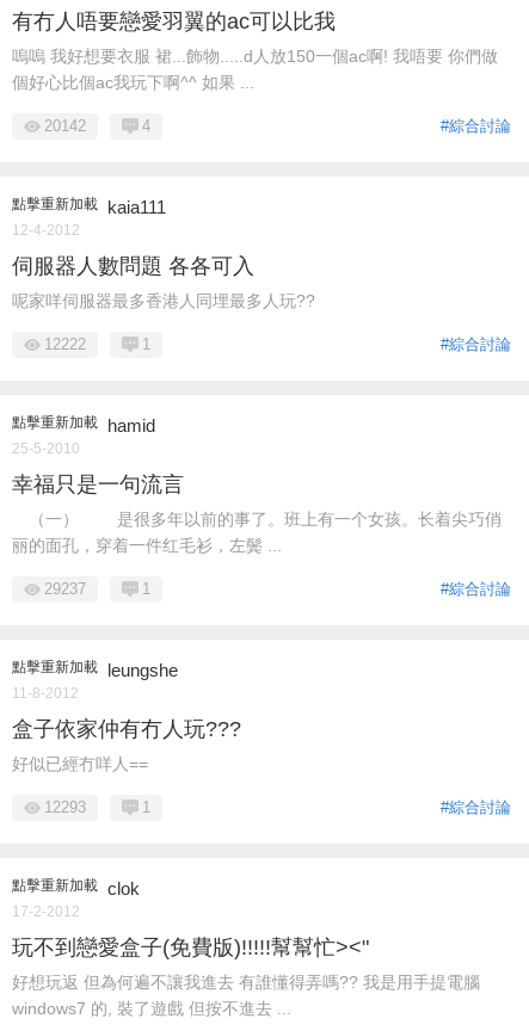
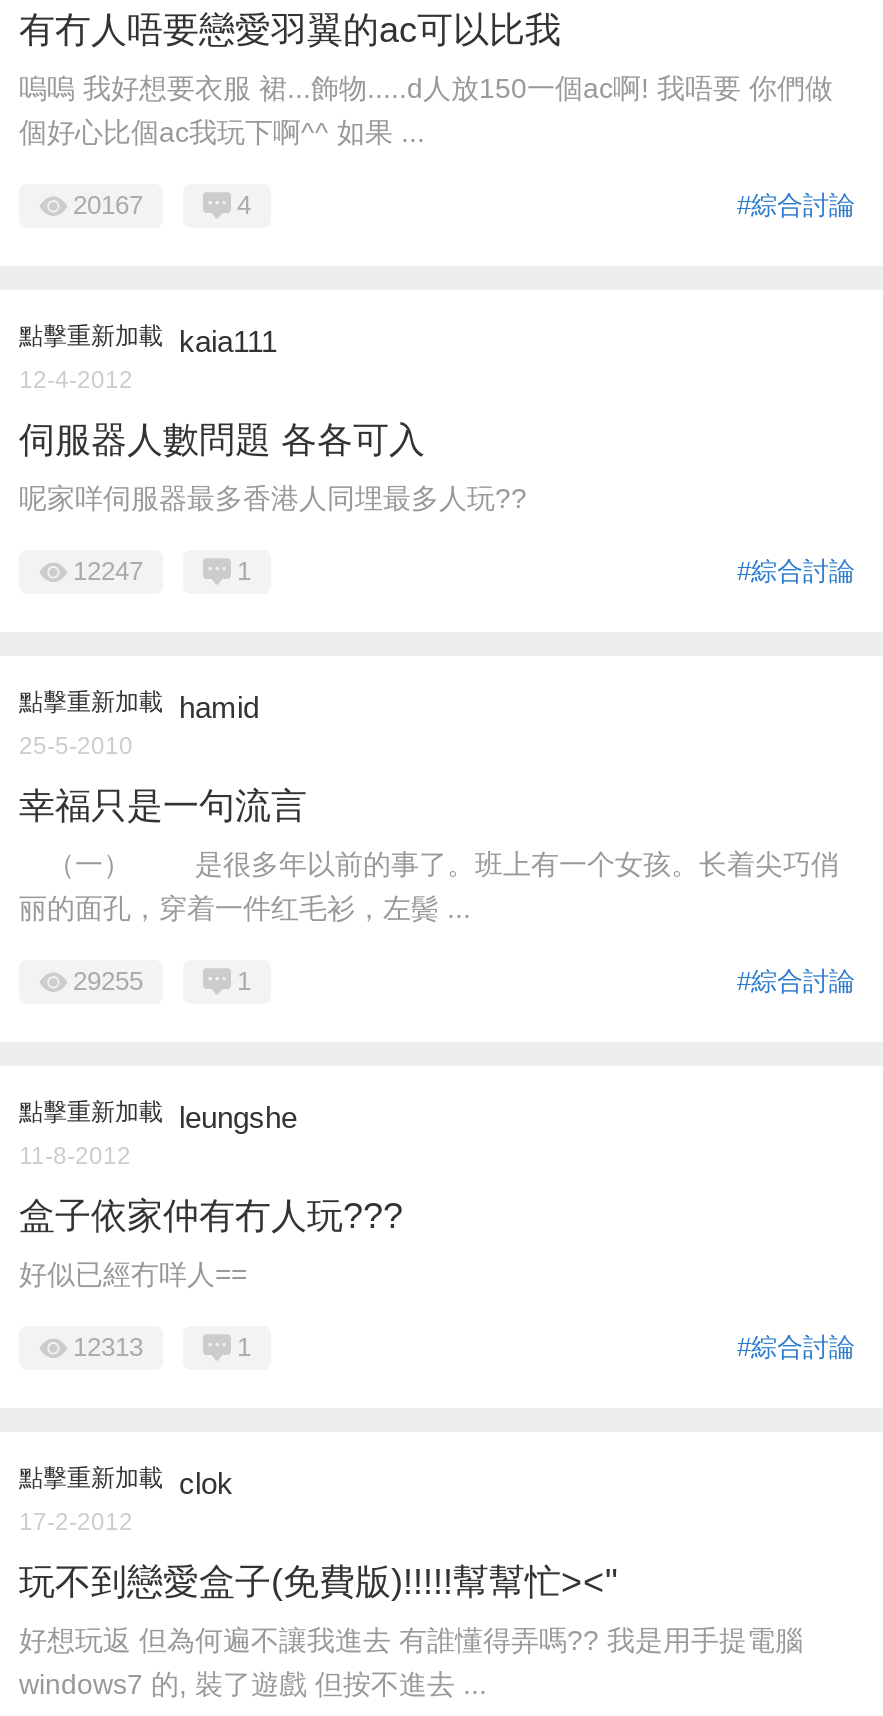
[44,117,86,135] 20142 -> [73,190,143,220] 20167
[44,335,86,353] 12222 -> [73,556,143,586] 12247
[44,580,86,598] 29237 -> [73,966,143,996] 29255
[44,798,86,816] 12293 -> [73,1332,143,1362] 12313

